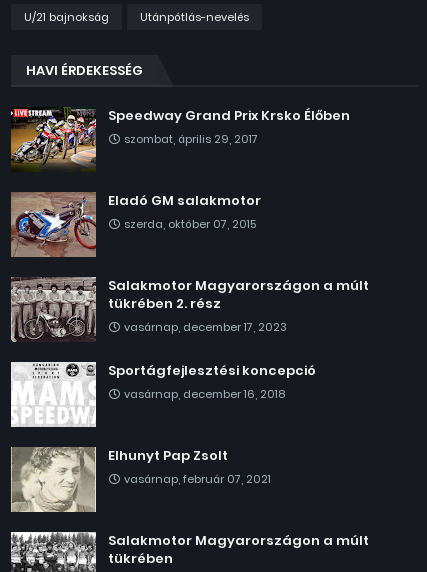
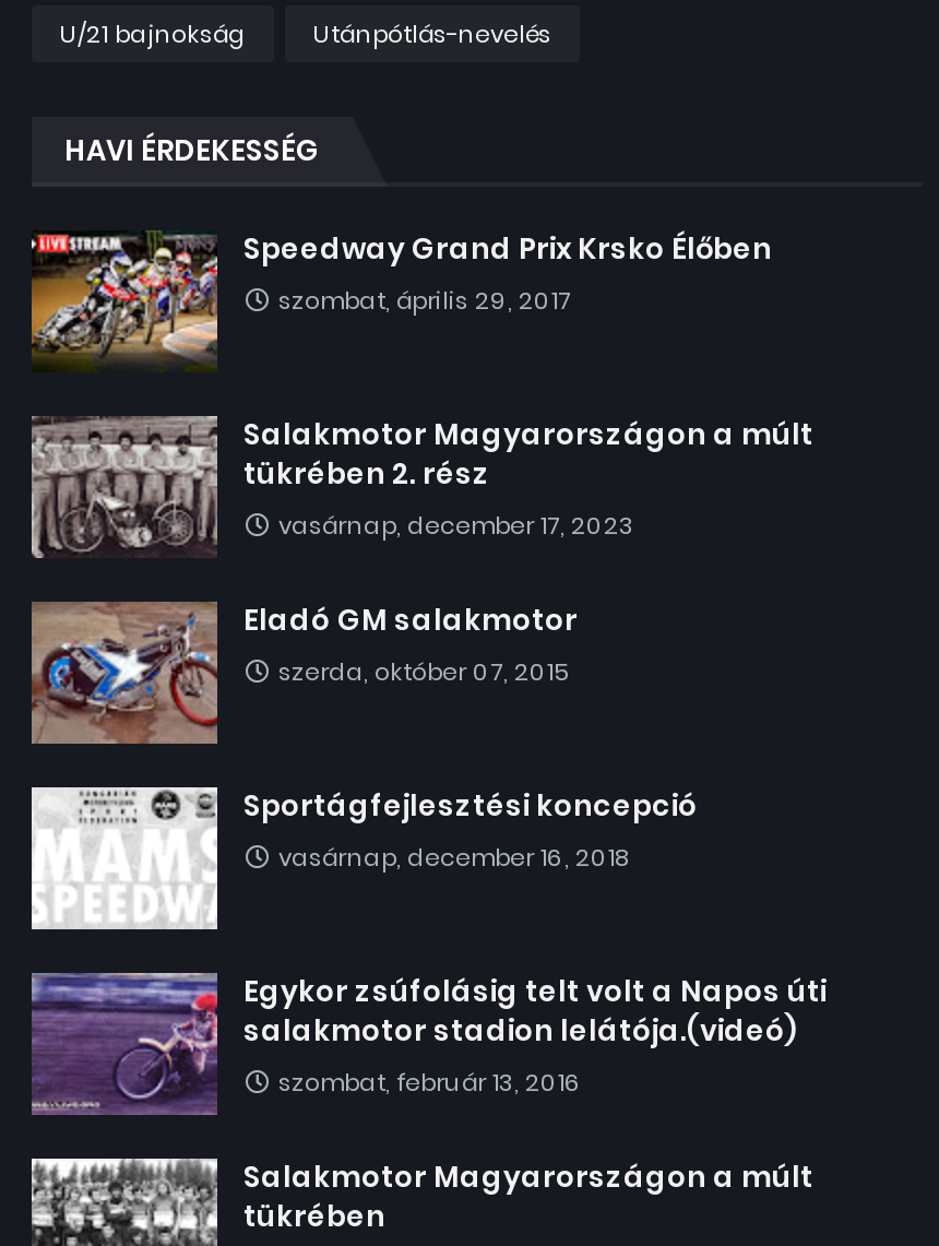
moved [11,191,261,258] -> [32,599,578,746]: [image] | Eladó GM salakmotor | szerda, október 07, 2015
moved [9,276,369,342] -> [27,413,813,558]: [image] | Salakmotor Magyarországon a múlt | tükrében 2. rész | vasárnap, december 17, 2023
[10,446,271,513] [image] | Elhunyt Pap Zsolt | vasárnap, február 07, 2021 -> [32,970,827,1115] [image] | Egykor zsúfolásig telt volt a Napos úti | salakmotor stadion lelátója.(videó) | szombat, február 13, 2016

